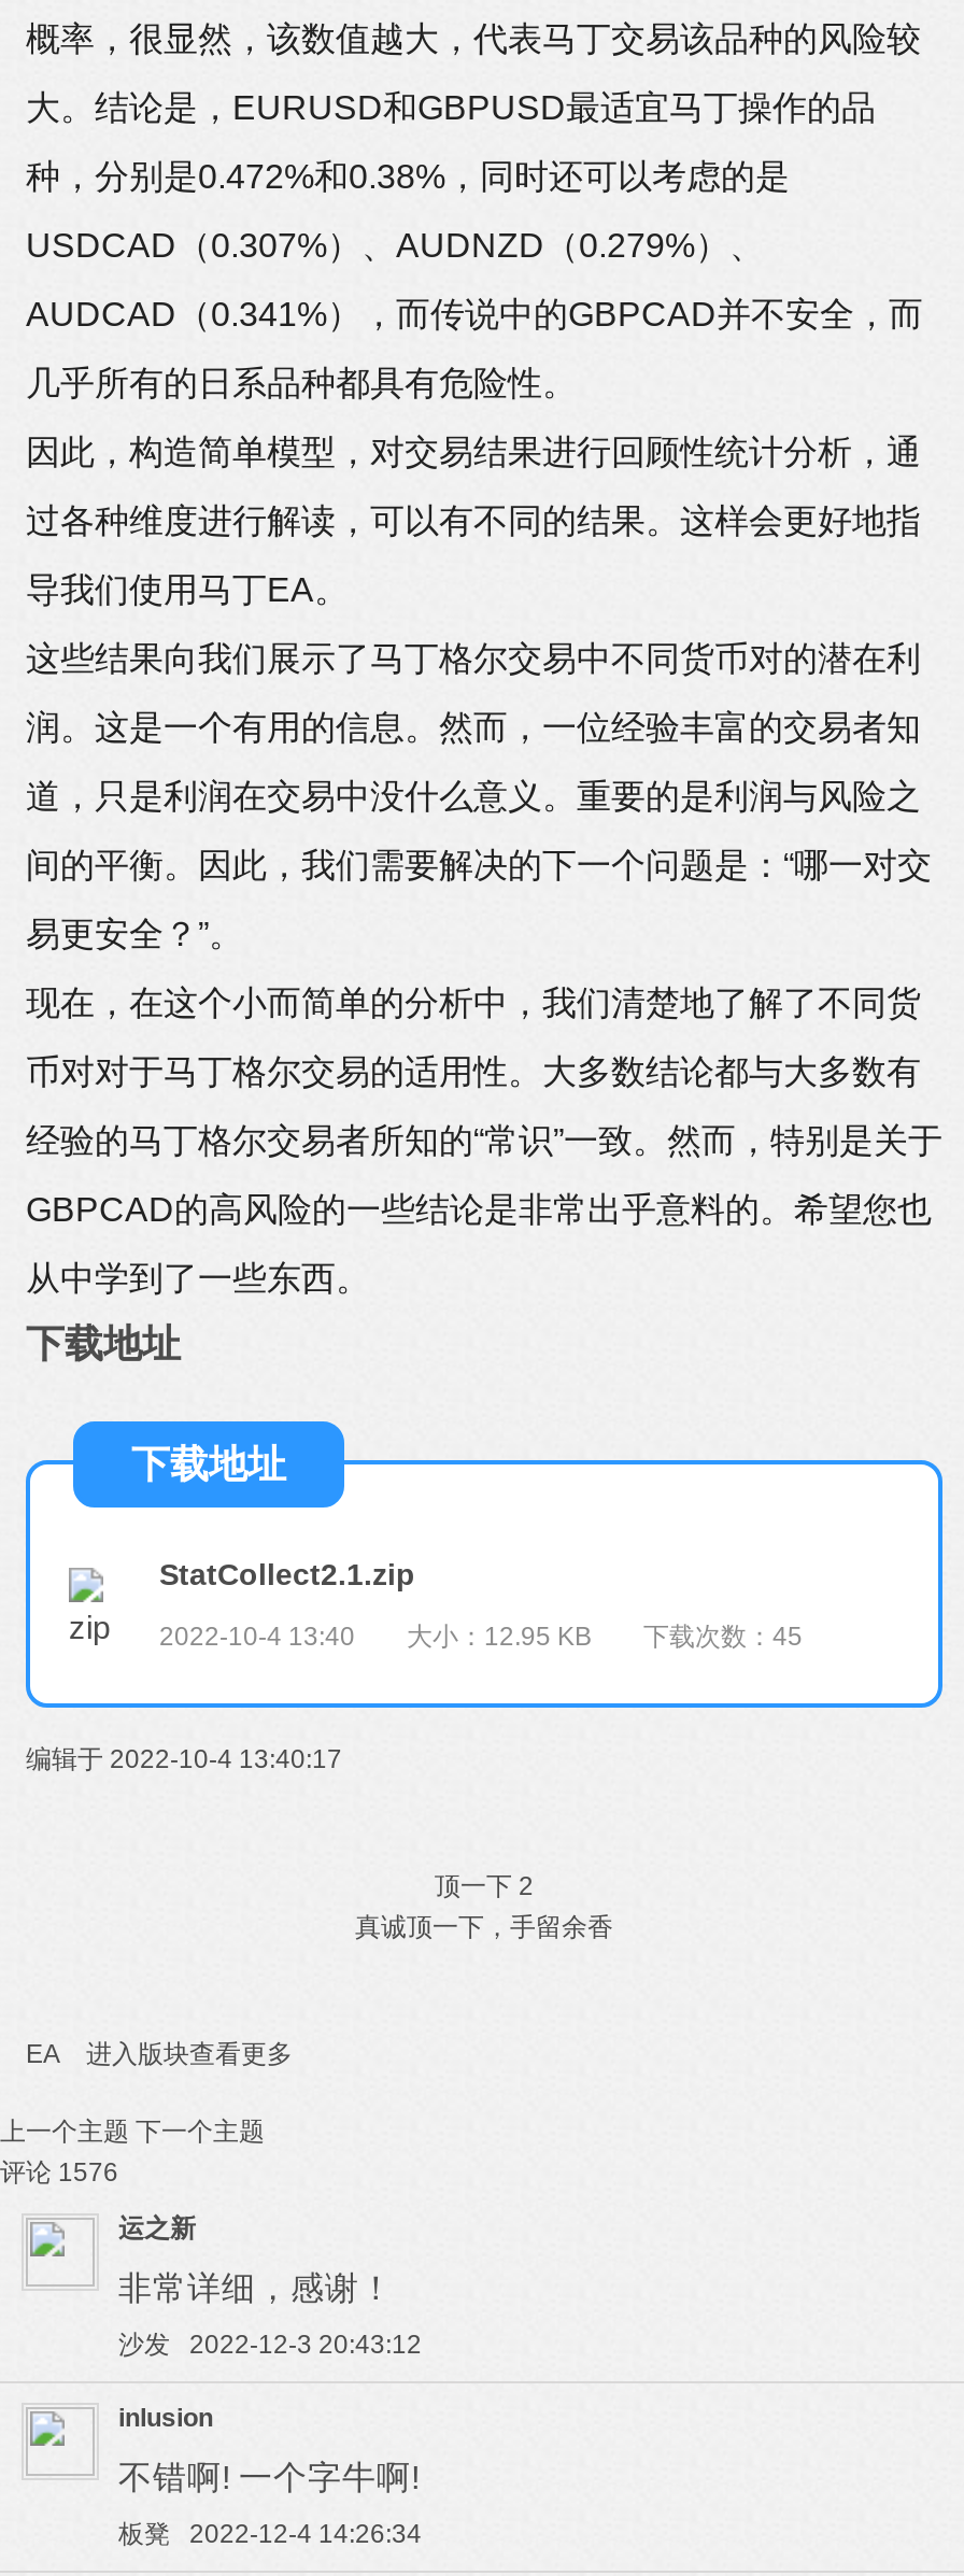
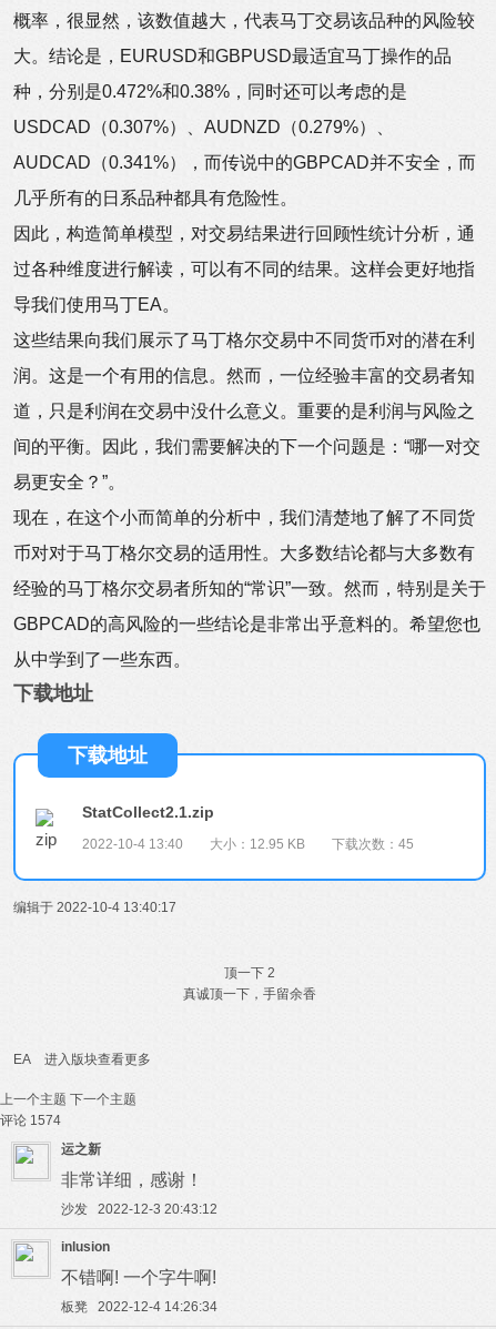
[0,2157,118,2188] 评论1576 -> [0,1113,61,1128] 评论1574

